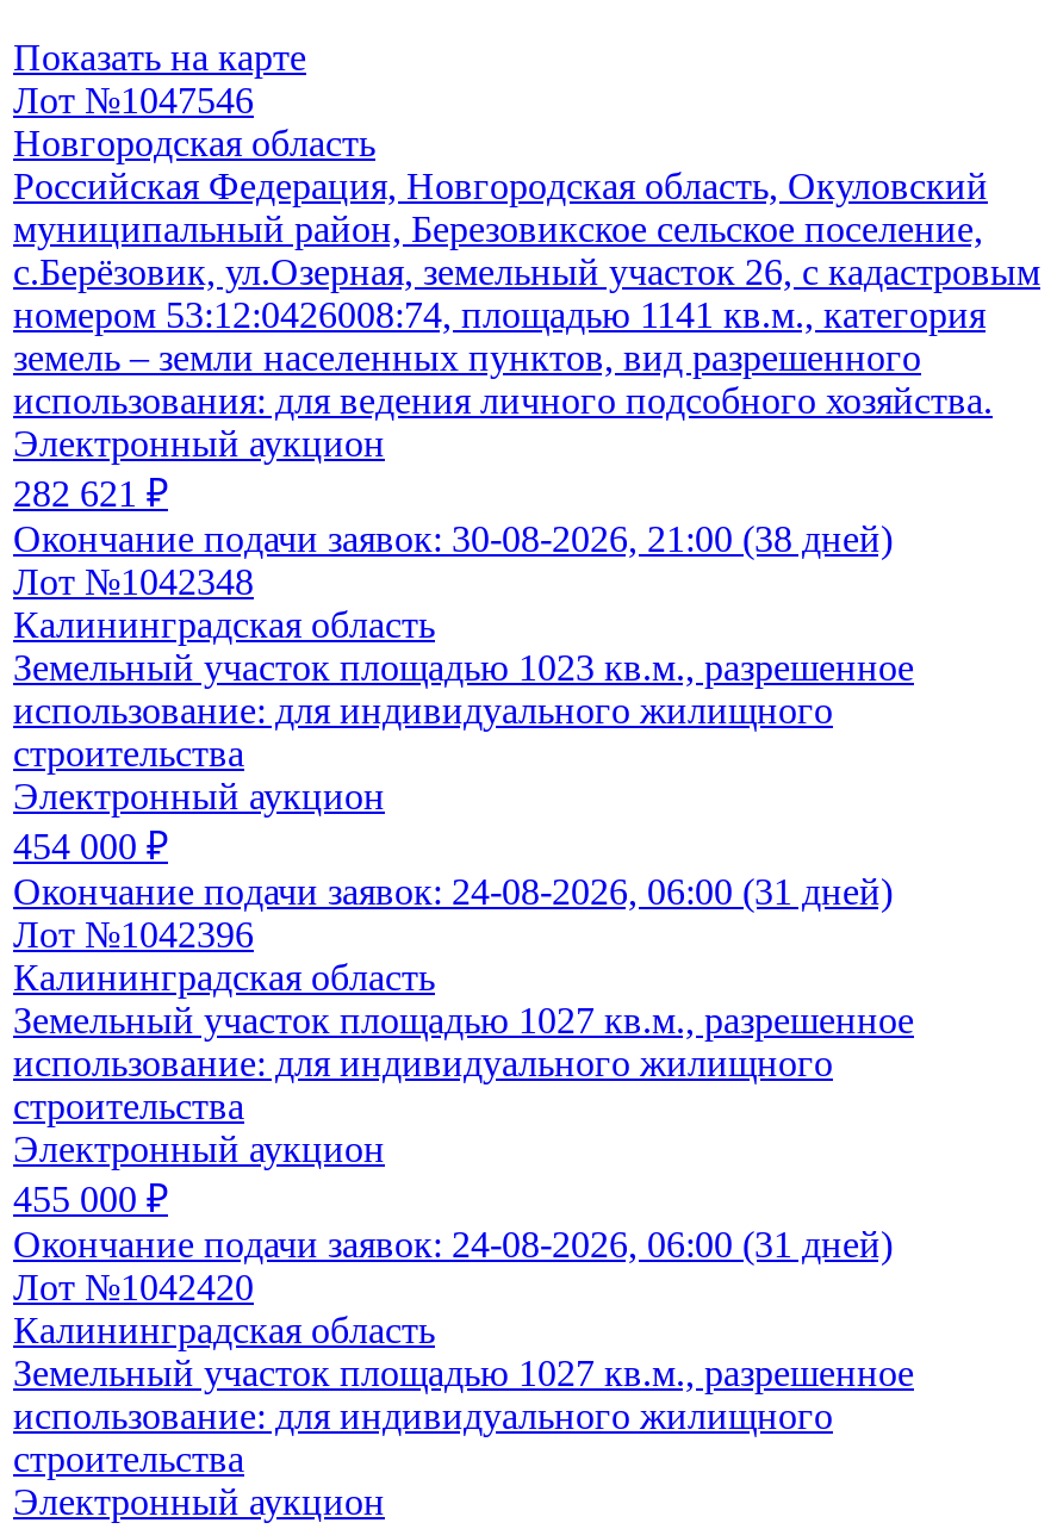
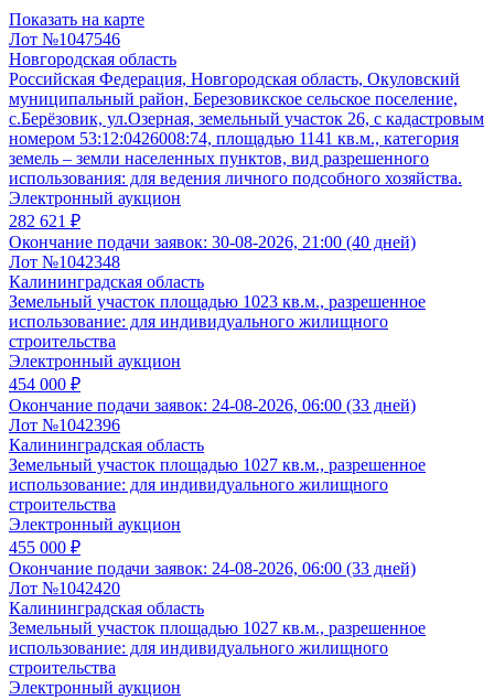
[13,519,893,559] Окончание подачи заявок: 30-08-2026, 21:00 (38 дней) -> [9,233,416,251] Окончание подачи заявок: 30-08-2026, 21:00 (40 дней)
[13,871,893,912] Окончание подачи заявок: 24-08-2026, 06:00 (31 дней) -> [9,396,416,415] Окончание подачи заявок: 24-08-2026, 06:00 (33 дней)
[13,1224,893,1265] Окончание подачи заявок: 24-08-2026, 06:00 (31 дней) -> [9,559,416,578] Окончание подачи заявок: 24-08-2026, 06:00 (33 дней)

